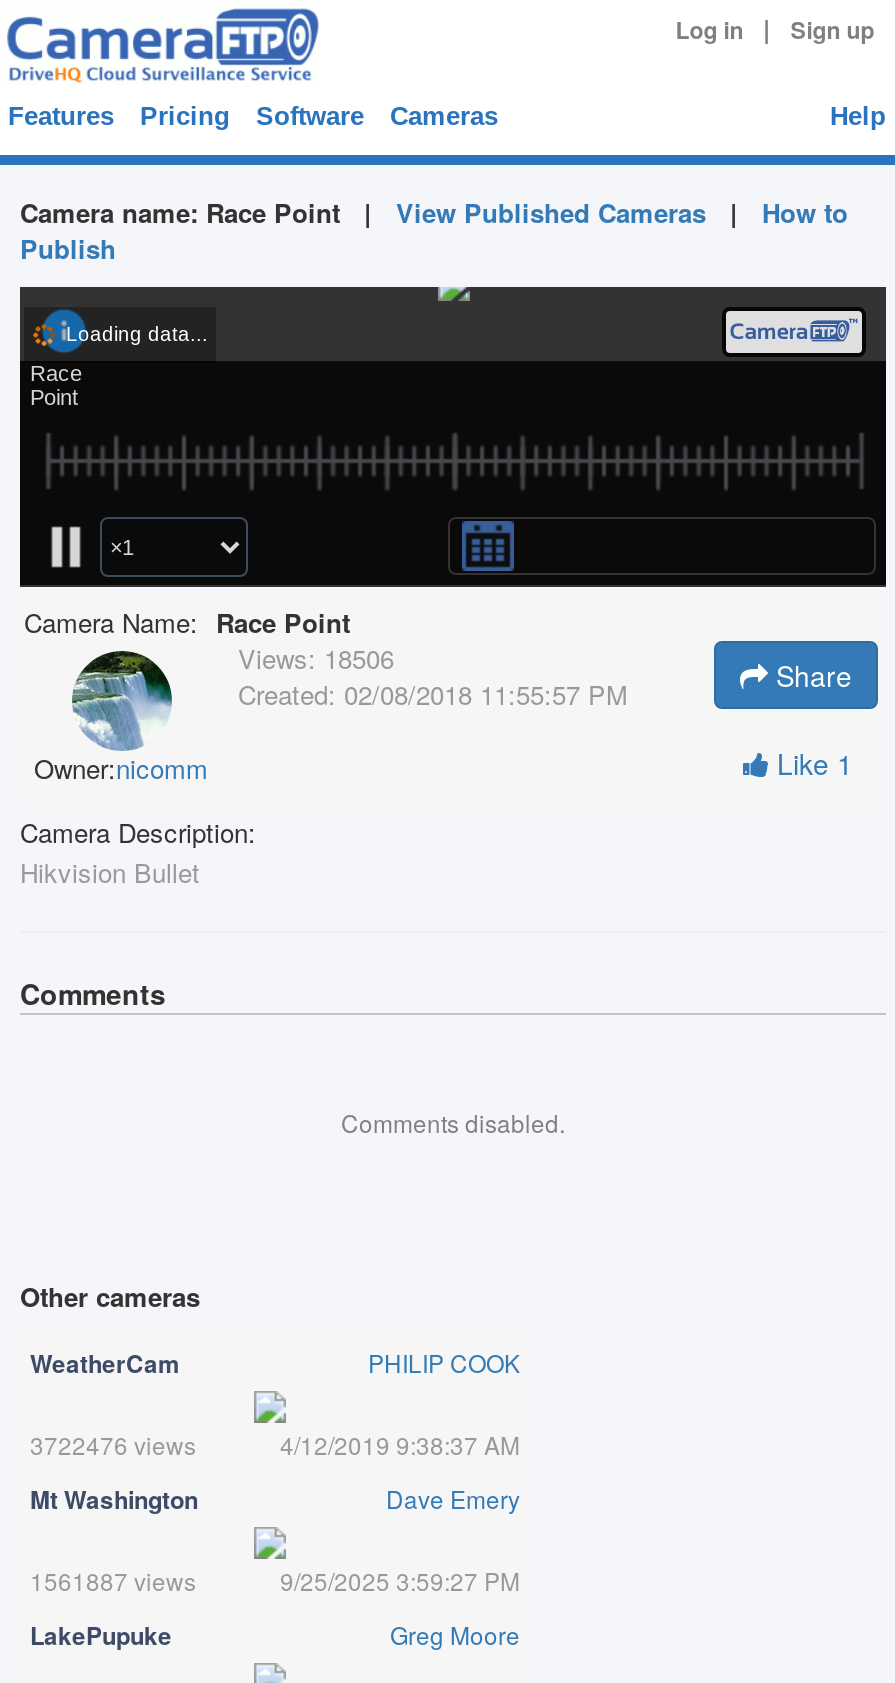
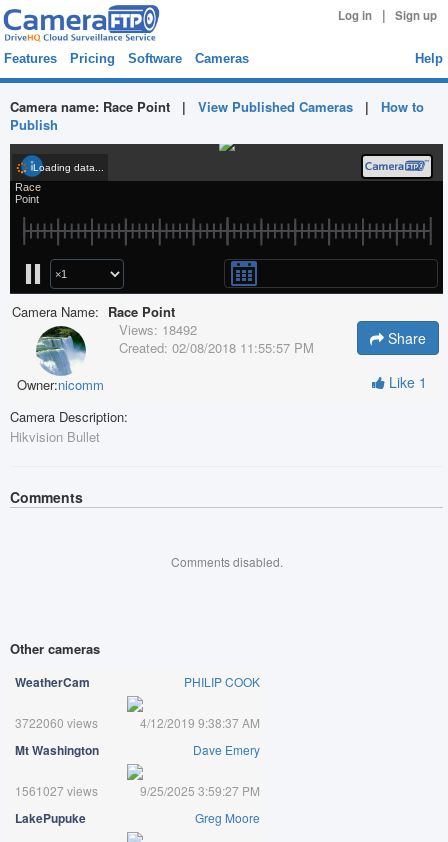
[238,639,394,677] Views: 18506 -> [119,320,197,339] Views: 18492
[30,1427,196,1461] 3722476 views -> [15,714,98,731] 3722060 views
[30,1563,196,1597] 1561887 views -> [15,782,98,799] 1561027 views

